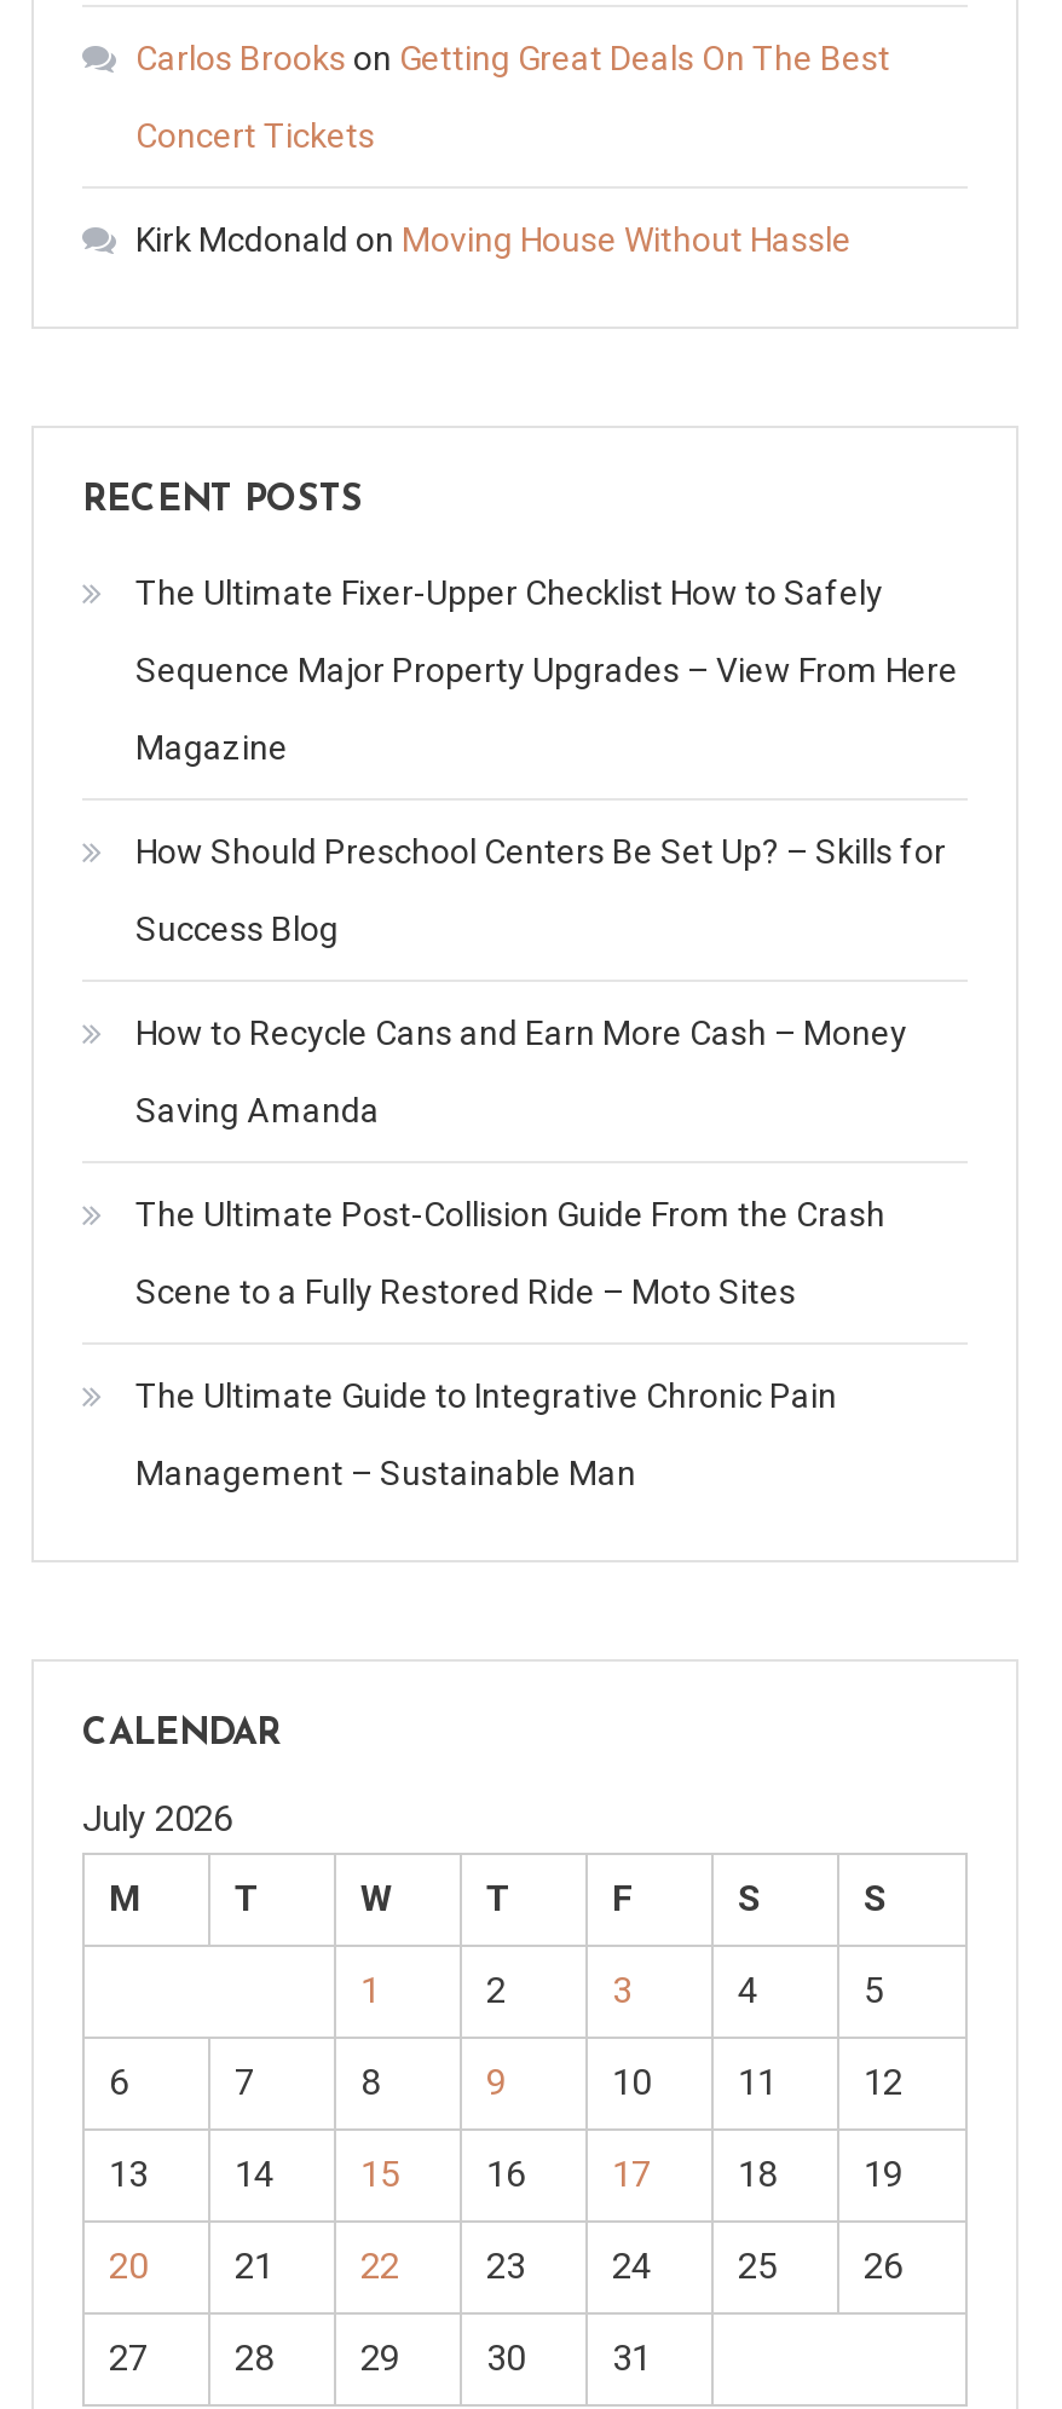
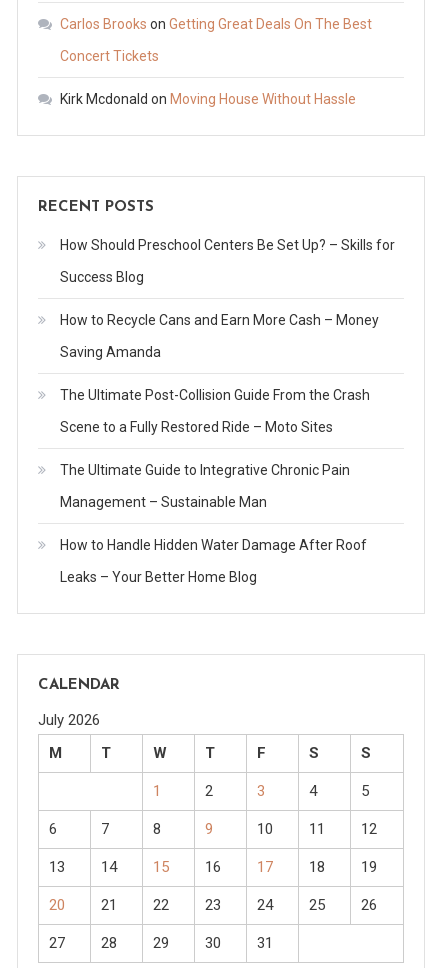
[135,573,958,766] The Ultimate Fixer-Upper Checklist How to Safely | Sequence Major Property Upgrades – View From Here | Magazine -> none
moved [135,832,946,1492] -> [60,237,395,510]: How Should Preschool Centers Be Set Up? – Skills for | Success Blog | How to Recycle Cans and Earn More Cash – Money | Saving Amanda | The Ultimate Post-Collision Guide From the Crash | Scene to a Fully Restored Ride – Moto Sites | The Ultimate Guide to Integrative Chronic Pain | Management – Sustainable Man
none -> [60,537,367,585] How to Handle Hidden Water Damage After Roof | Leaks – Your Better Home Blog

